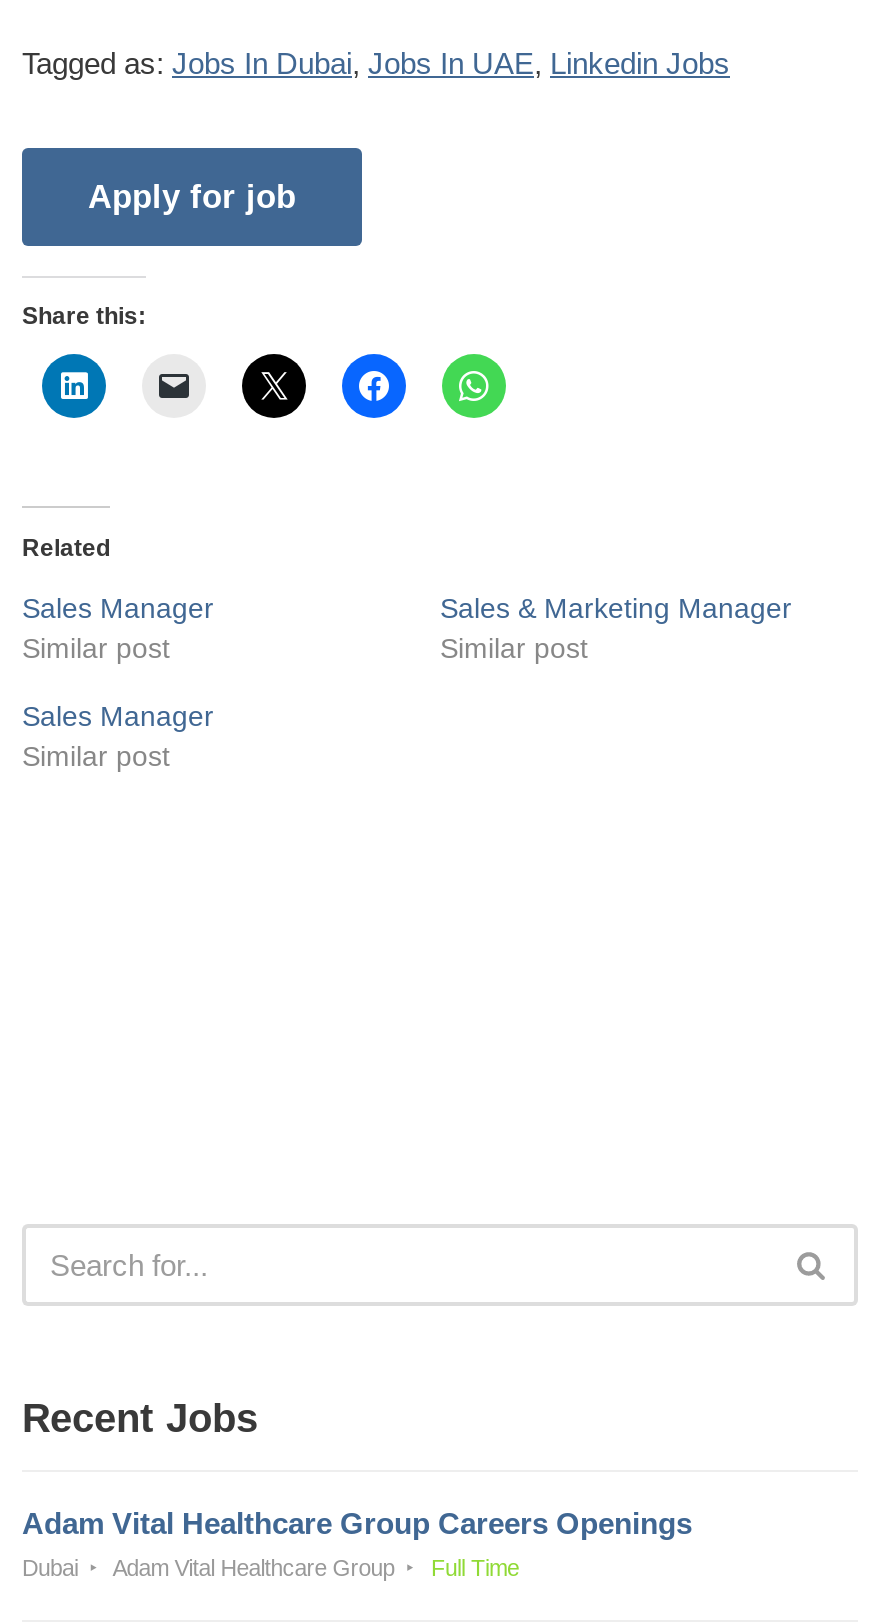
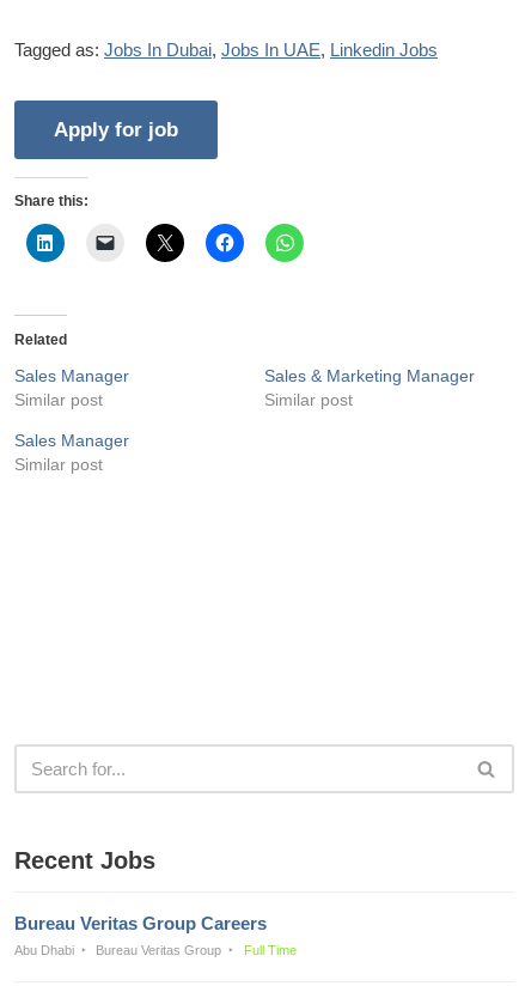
[22,1505,692,1539] Adam Vital Healthcare Group Careers Openings -> [14,912,267,933] Bureau Veritas Group Careers
[22,1555,394,1579] Dubai | Adam Vital Healthcare Group -> [14,942,221,957] Abu Dhabi | Bureau Veritas Group

